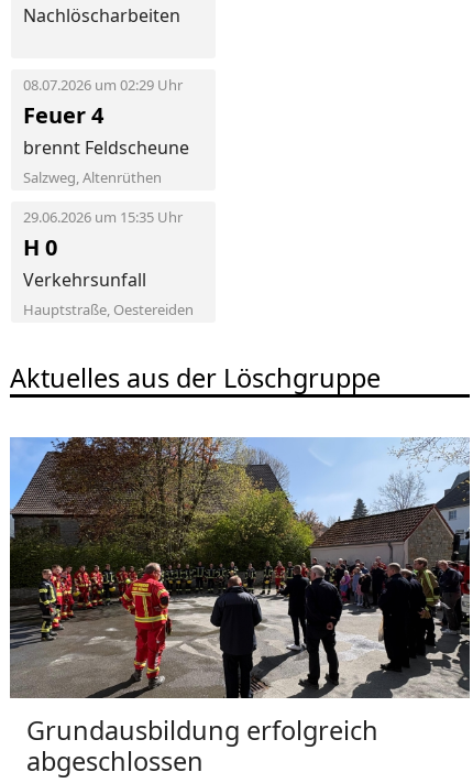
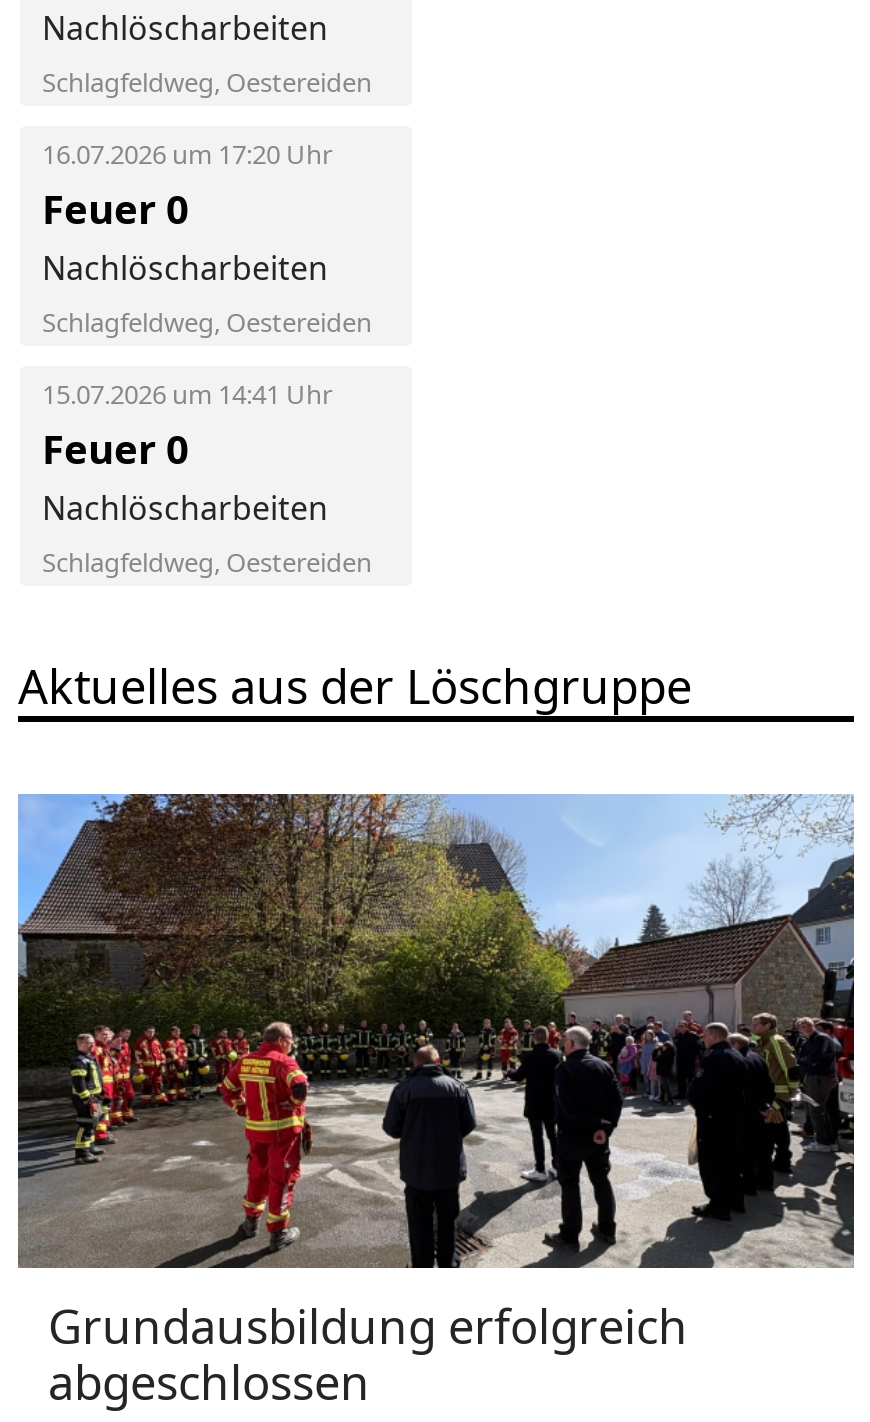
[23,75,194,320] 08.07.2026 um 02:29 Uhr | Feuer 4 | brennt Feldscheune | Salzweg, Altenrüthen | 29.06.2026 um 15:35 Uhr | H 0 | Verkehrsunfall | Hauptstraße, Oestereiden -> [42,64,372,580] Schlagfeldweg, Oestereiden | 16.07.2026 um 17:20 Uhr | Feuer 0 | Nachlöscharbeiten | Schlagfeldweg, Oestereiden | 15.07.2026 um 14:41 Uhr | Feuer 0 | Nachlöscharbeiten | Schlagfeldweg, Oestereiden

